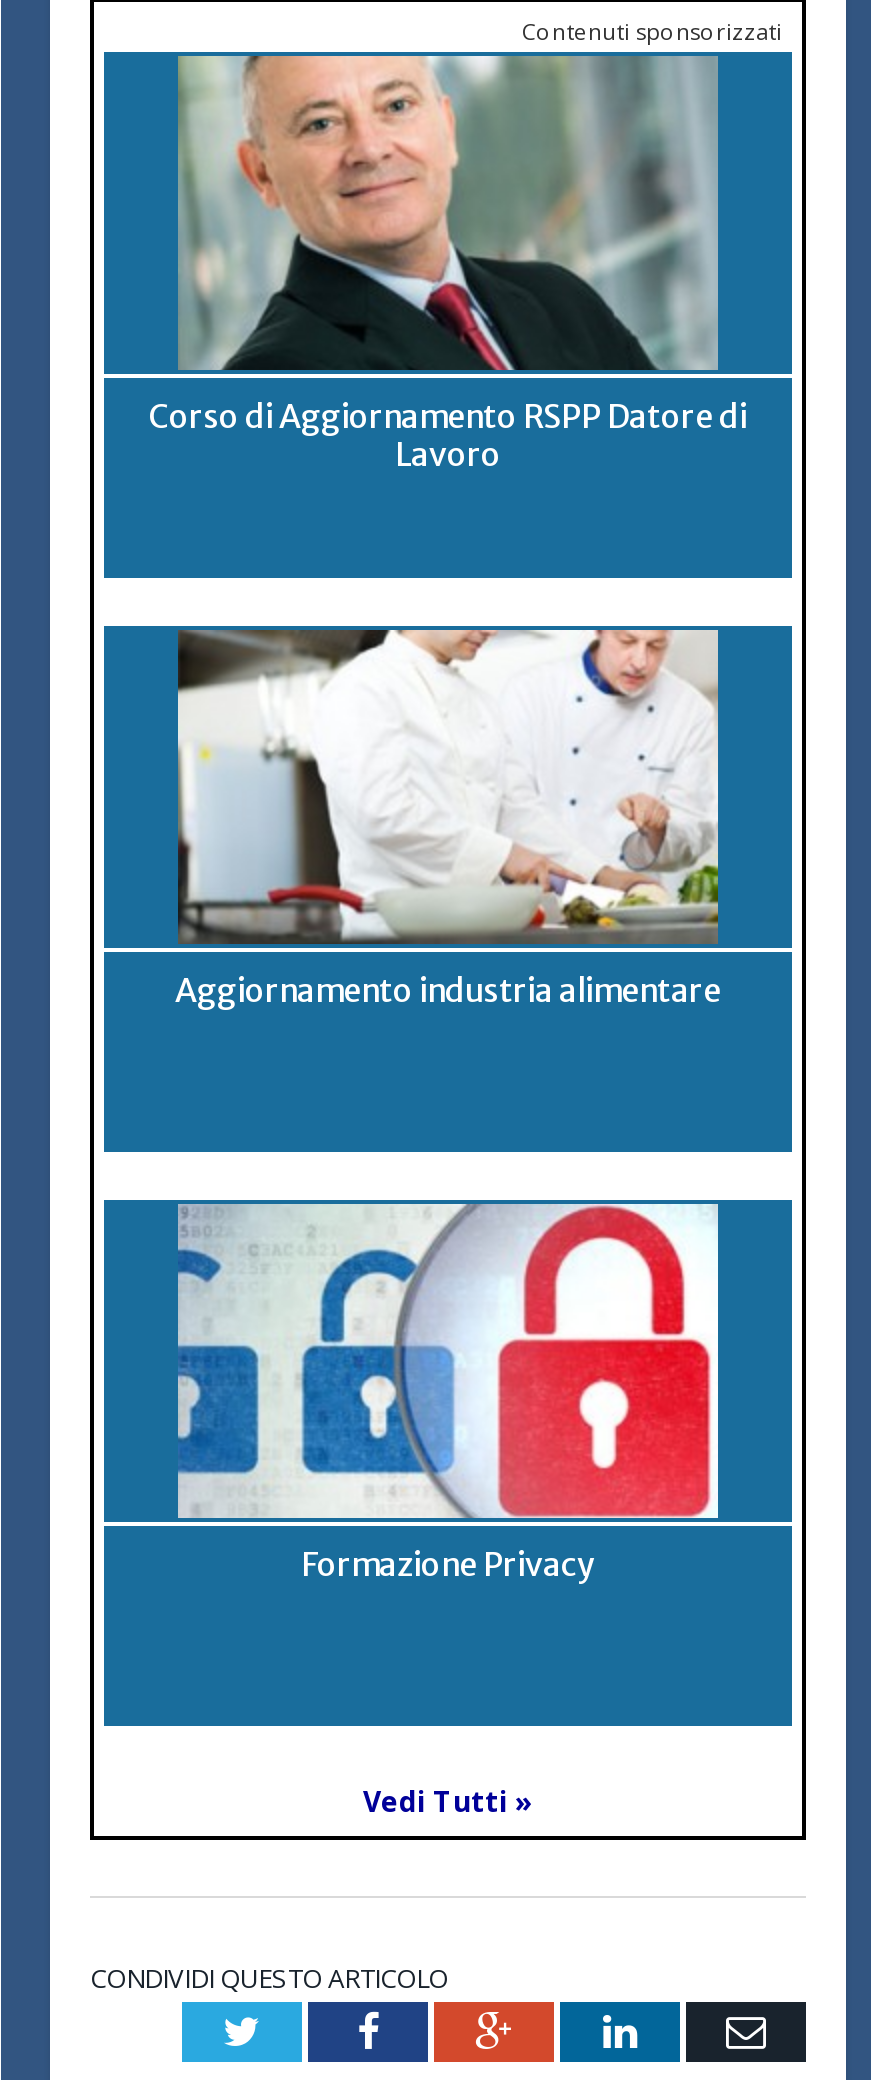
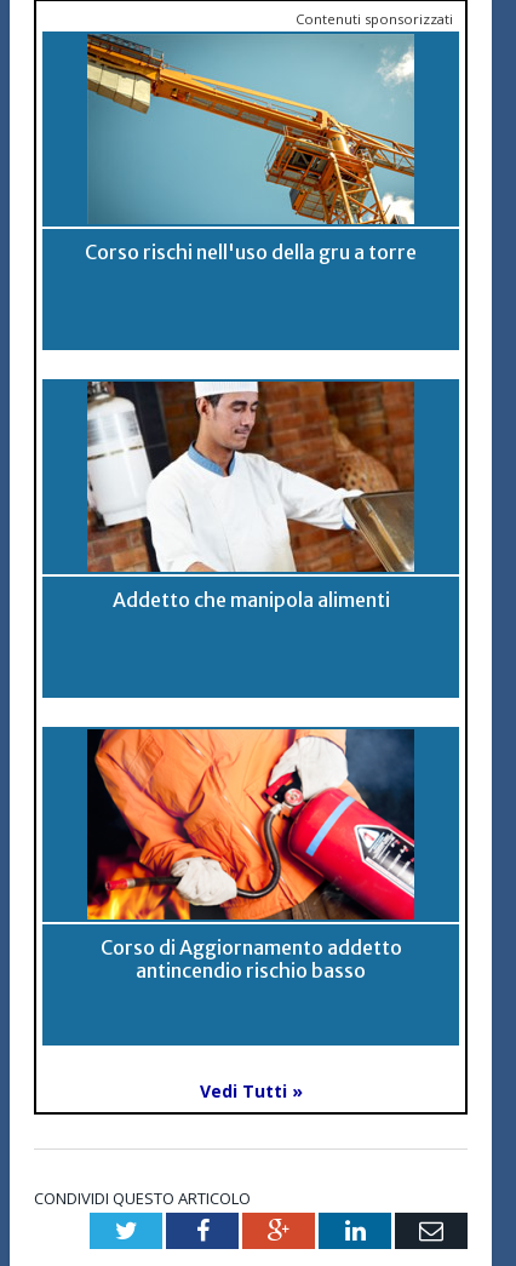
[149,56,747,474] [image] | Corso di Aggiornamento RSPP Datore di | Lavoro -> [85,33,417,264] [image] | Corso rischi nell'uso della gru a torre
[175,628,721,1010] [image] | Aggiornamento industria alimentare -> [86,380,415,612] [image] | Addetto che manipola alimenti
[176,1202,720,1584] [image] | Formazione Privacy -> [86,728,415,983] [image] | Corso di Aggiornamento addetto | antincendio rischio basso

